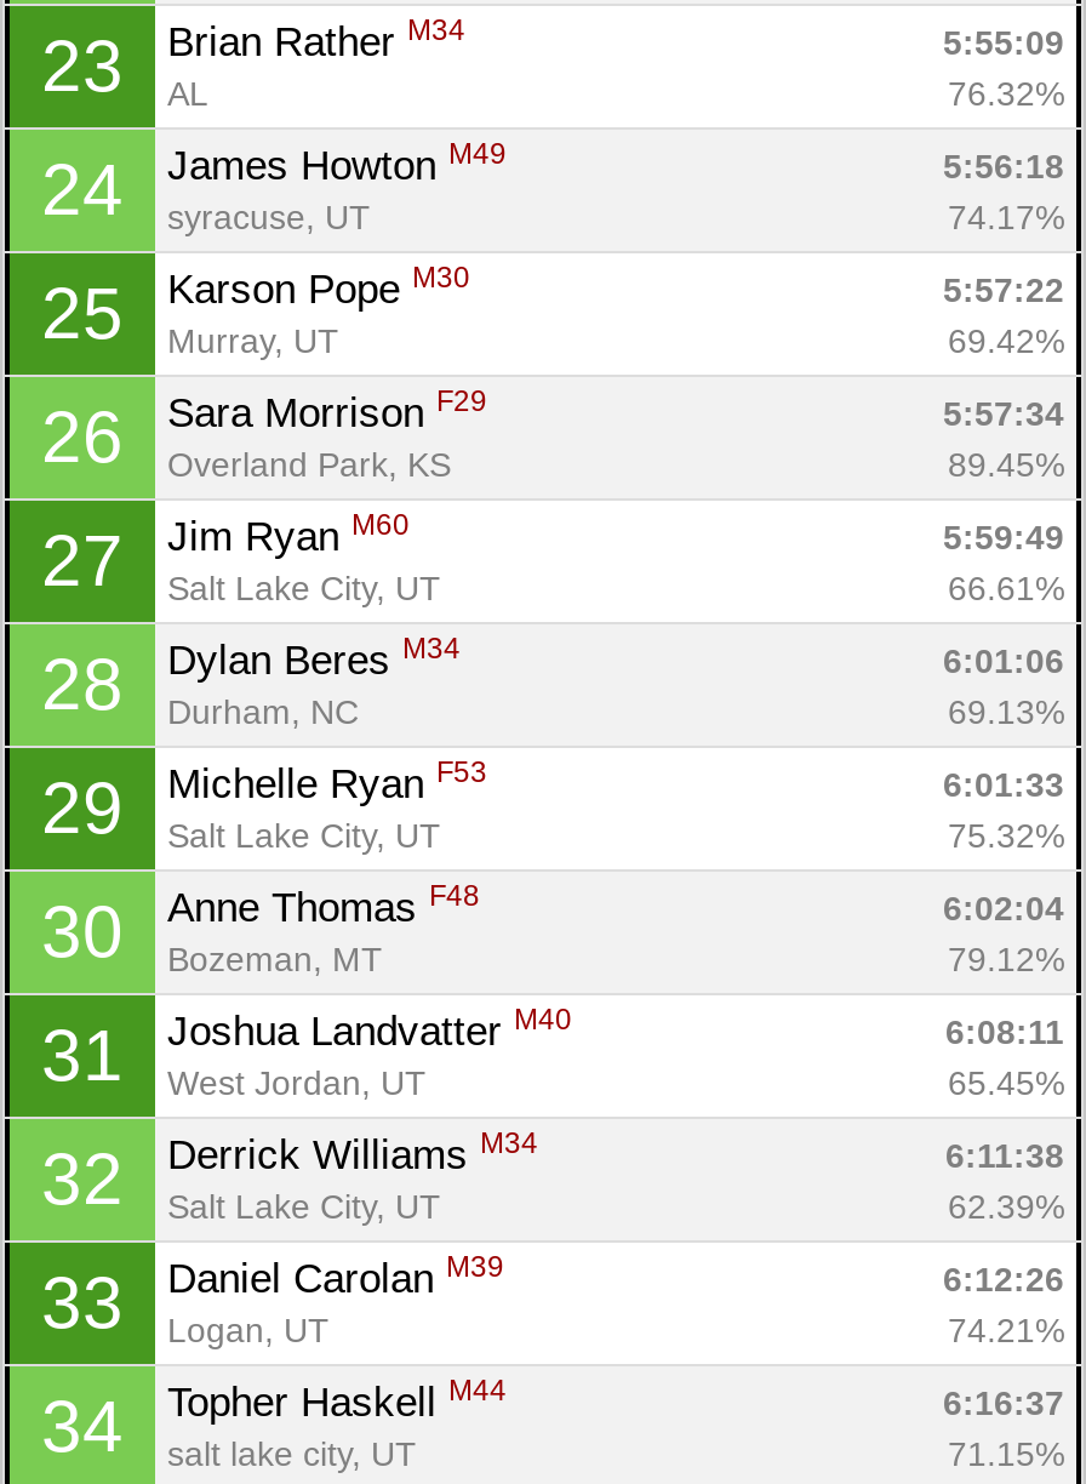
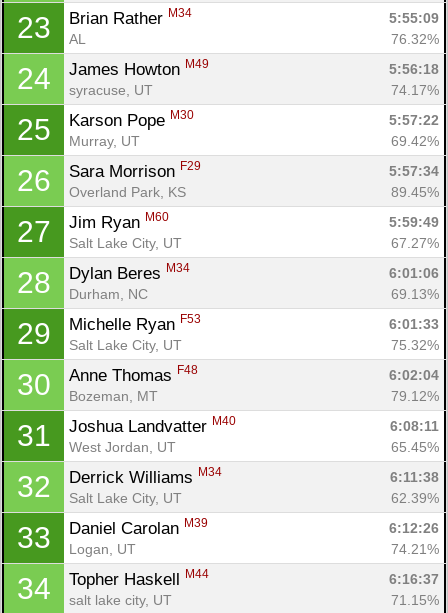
[948,568,1064,607] 66.61% -> [391,235,439,251] 67.27%

